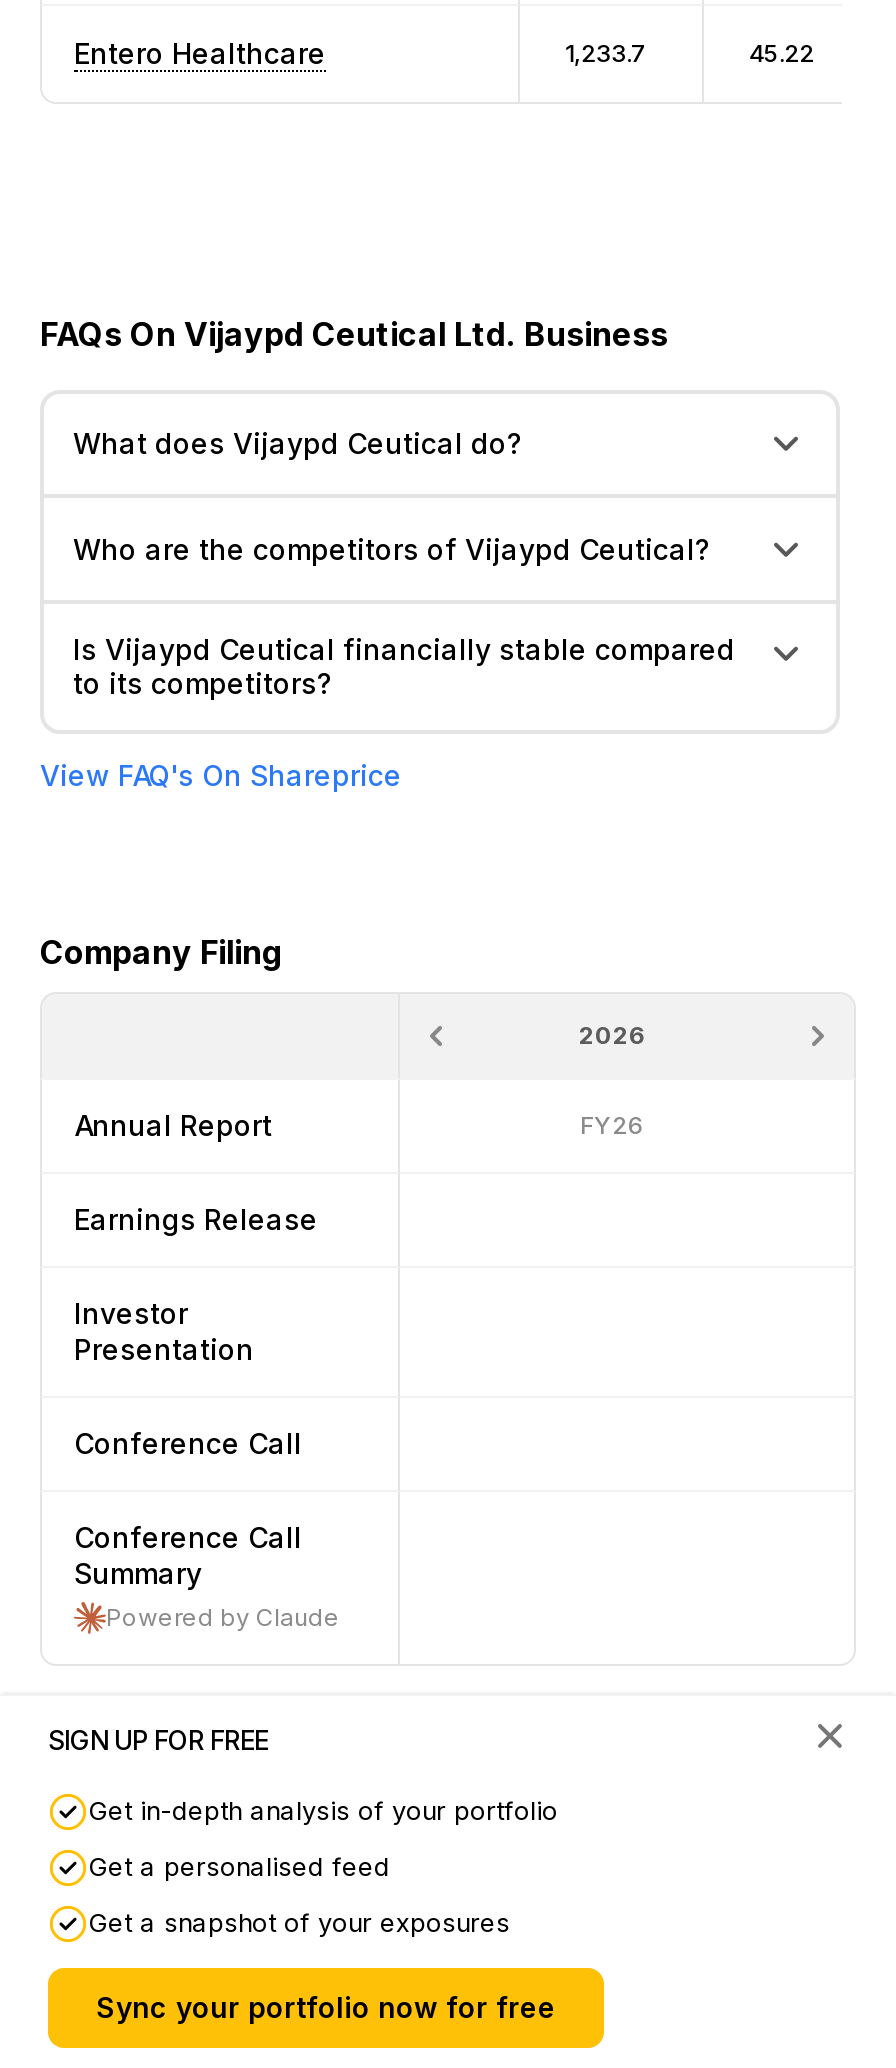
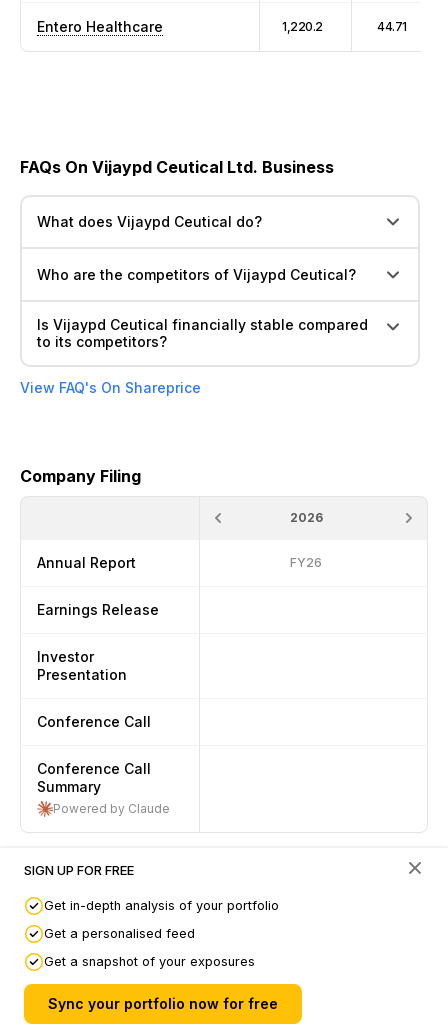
[565,38,646,68] 1,233.7 -> [282,19,323,34] 1,220.2
[749,38,814,68] 45.22 -> [377,19,407,34] 44.71

